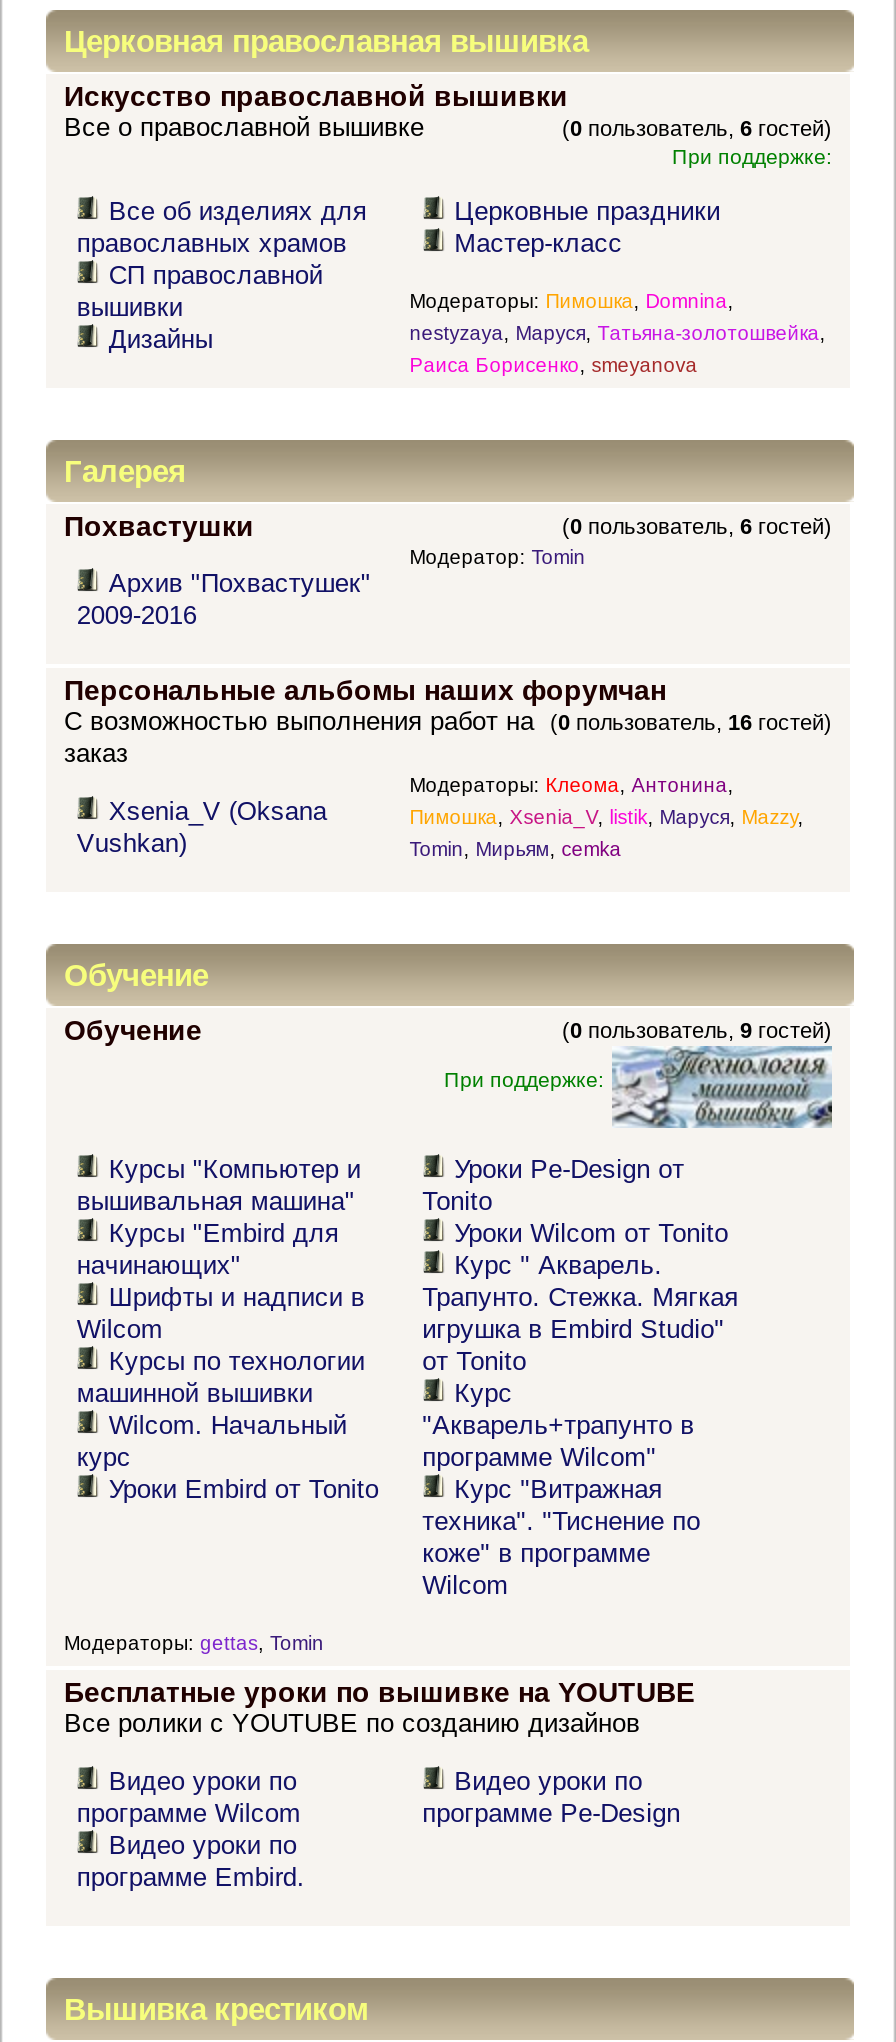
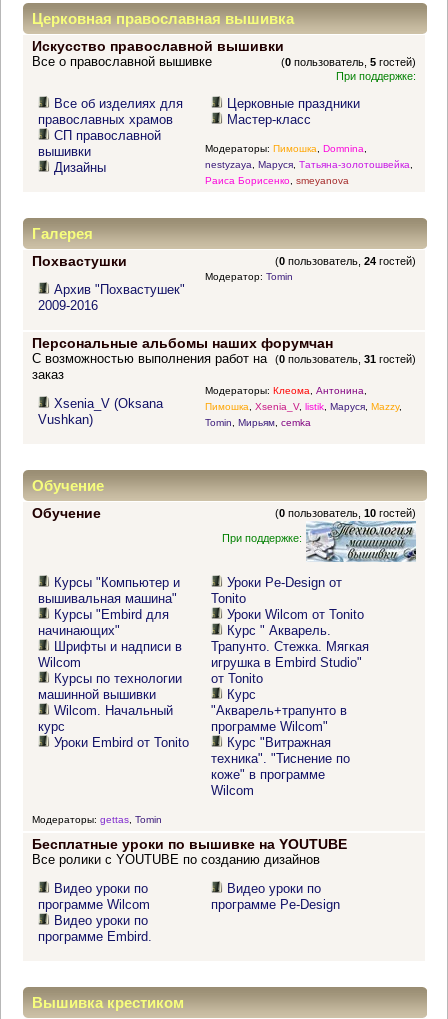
[562,117,832,141] (0 пользователь, 6 гостей) -> [281,56,416,68] (0 пользователь, 5 гостей)
[562,515,832,539] (0 пользователь, 6 гостей) -> [275,255,416,267] (0 пользователь, 24 гостей)
[550,711,832,735] (0 пользователь, 16 гостей) -> [275,353,416,365] (0 пользователь, 31 гостей)
[562,1019,832,1043] (0 пользователь, 9 гостей) -> [275,507,416,519] (0 пользователь, 10 гостей)

